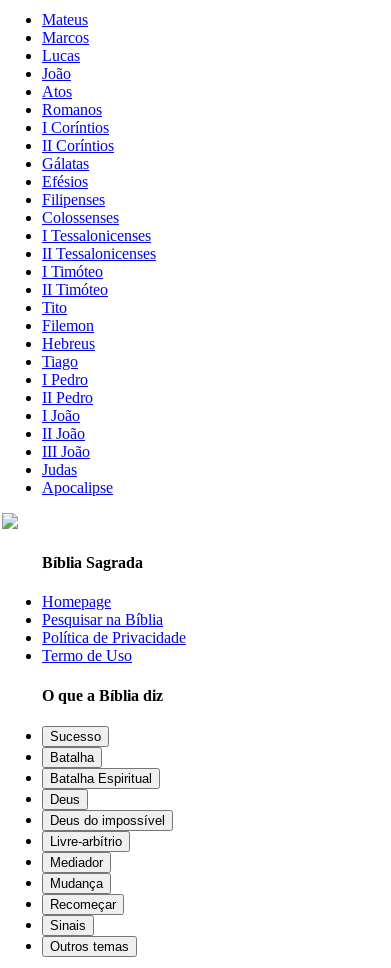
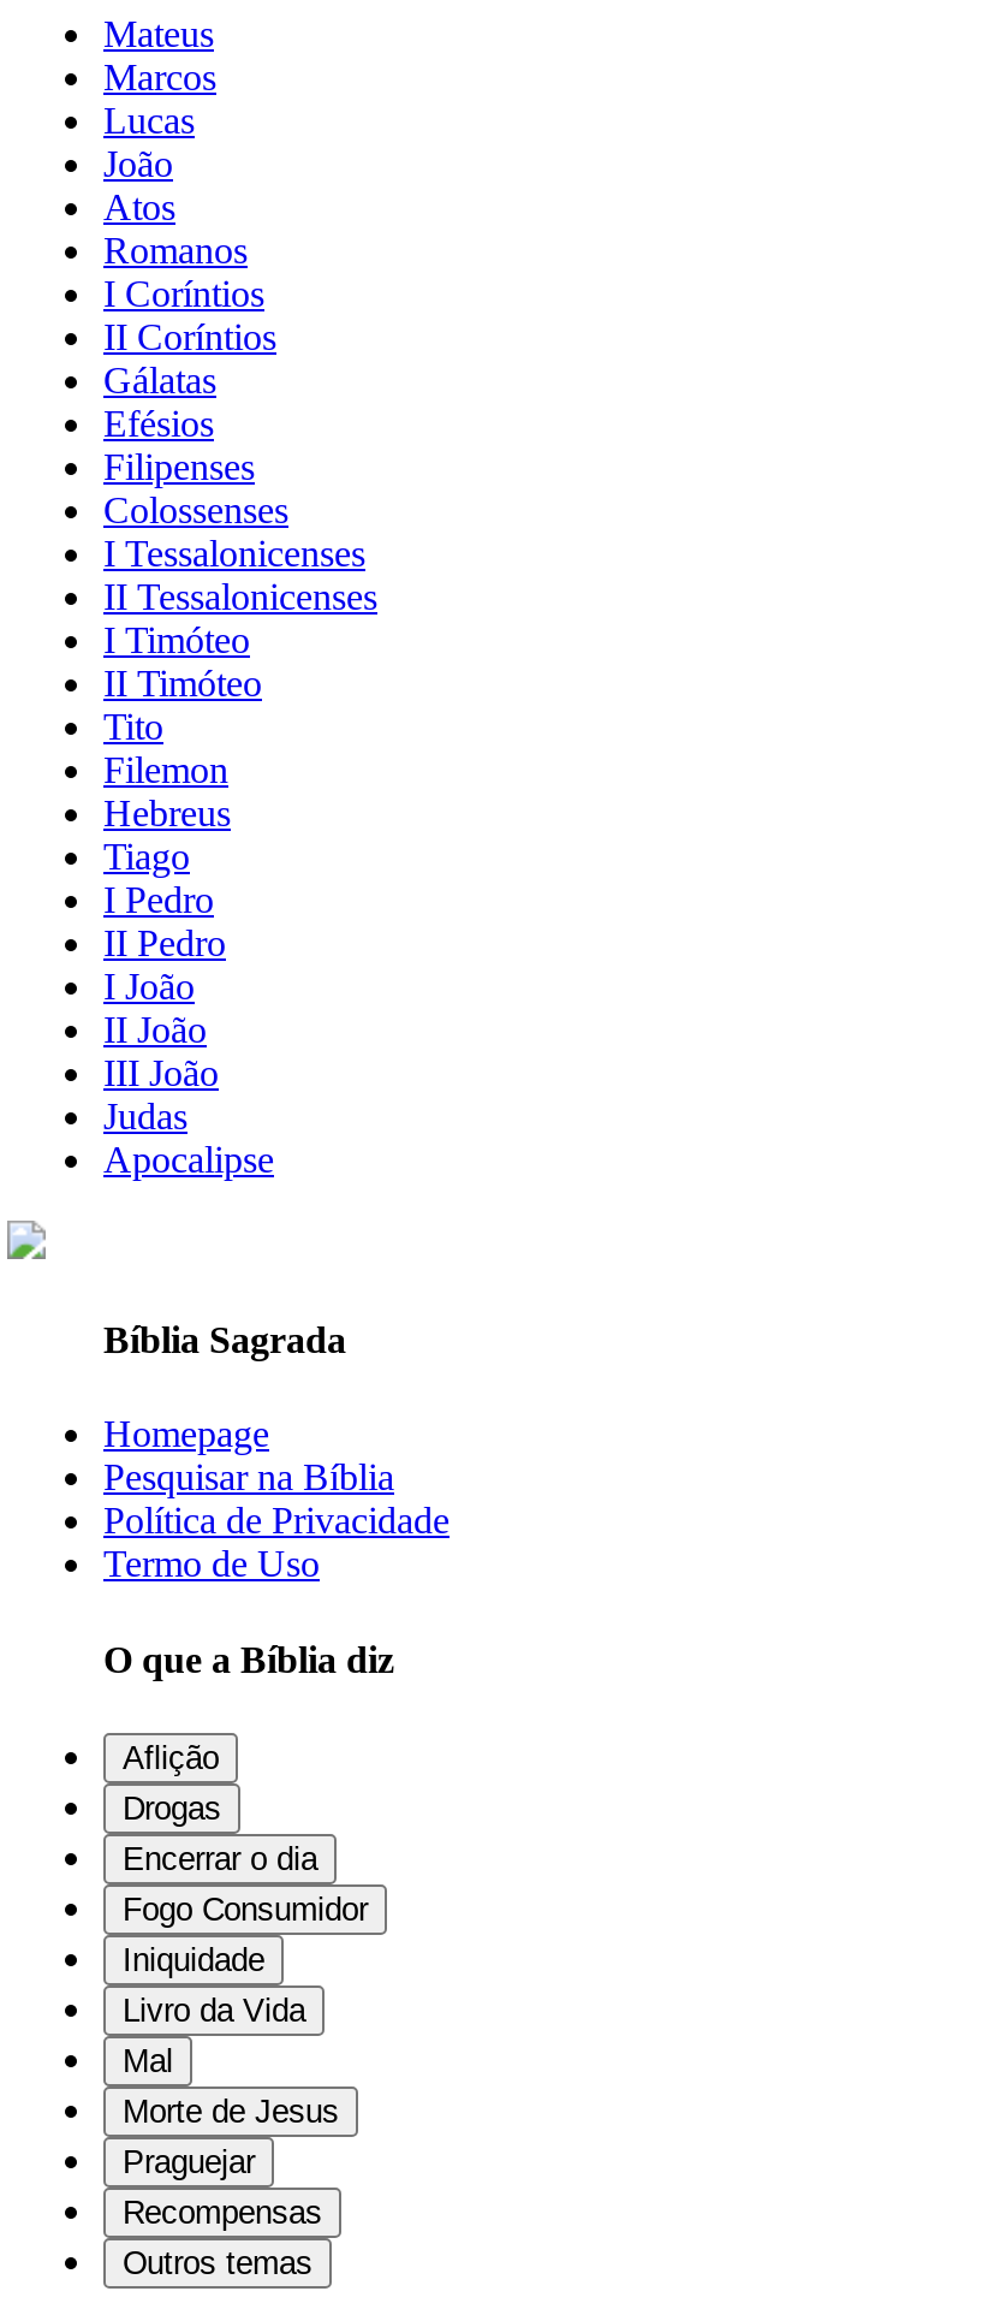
[50,729,165,933] Sucesso | Batalha | Batalha Espiritual | Deus | Deus do impossível | Livre-arbítrio | Mediador | Mudança | Recomeçar | Sinais -> [123,1740,368,2231] Aflição | Drogas | Encerrar o dia | Fogo Consumidor | Iniquidade | Livro da Vida | Mal | Morte de Jesus | Praguejar | Recompensas

